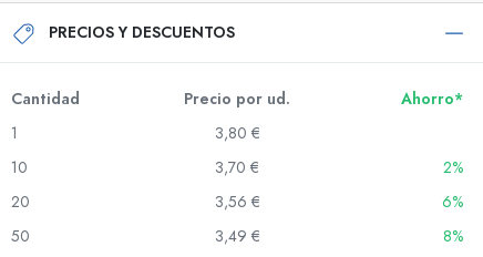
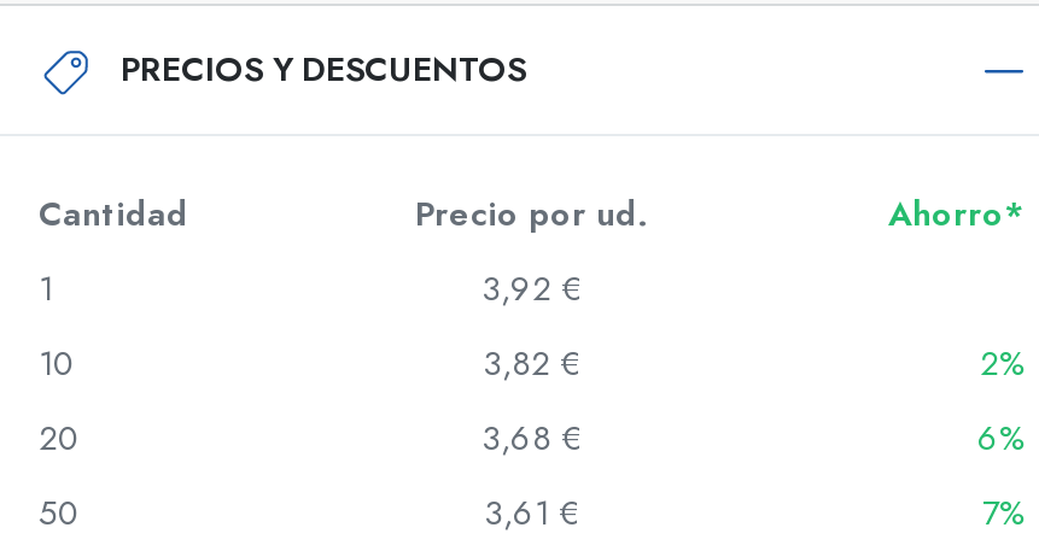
[214,123,260,144] 3,80 € -> [481,266,580,312] 3,92 €
[215,157,259,178] 3,70 € -> [483,341,579,387] 3,82 €
[214,192,260,213] 3,56 € -> [481,416,580,462] 3,68 €
[214,226,260,247] 3,49 € -> [484,491,578,537] 3,61 €
[443,226,463,247] 8% -> [982,491,1023,537] 7%

